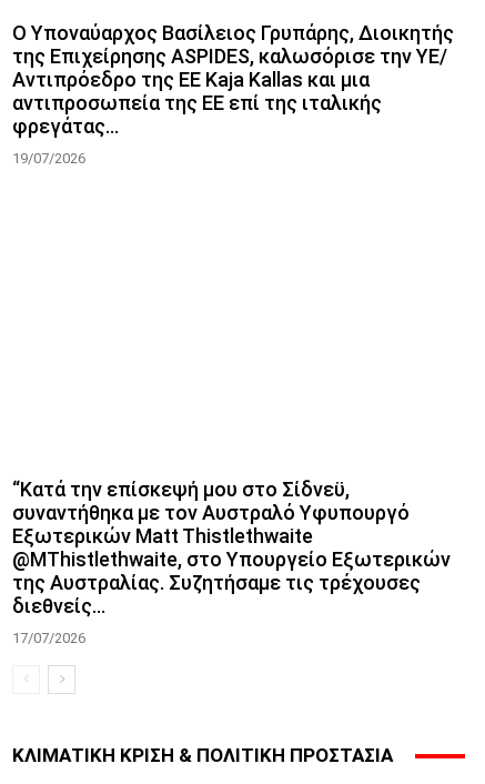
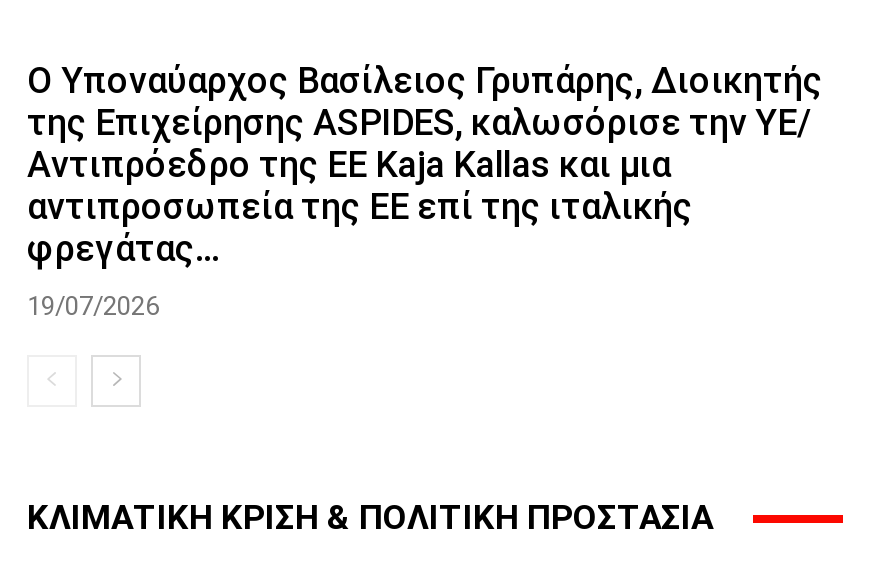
[12,478,451,647] “Κατά την επίσκεψή μου στο Σίδνεϋ, | συναντήθηκα με τον Αυστραλό Υφυπουργό | Εξωτερικών Matt Thistlethwaite | @MThistlethwaite, στο Υπουργείο Εξωτερικών | της Αυστραλίας. Συζητήσαμε τις τρέχουσες | διεθνείς... | 17/07/2026 -> none

